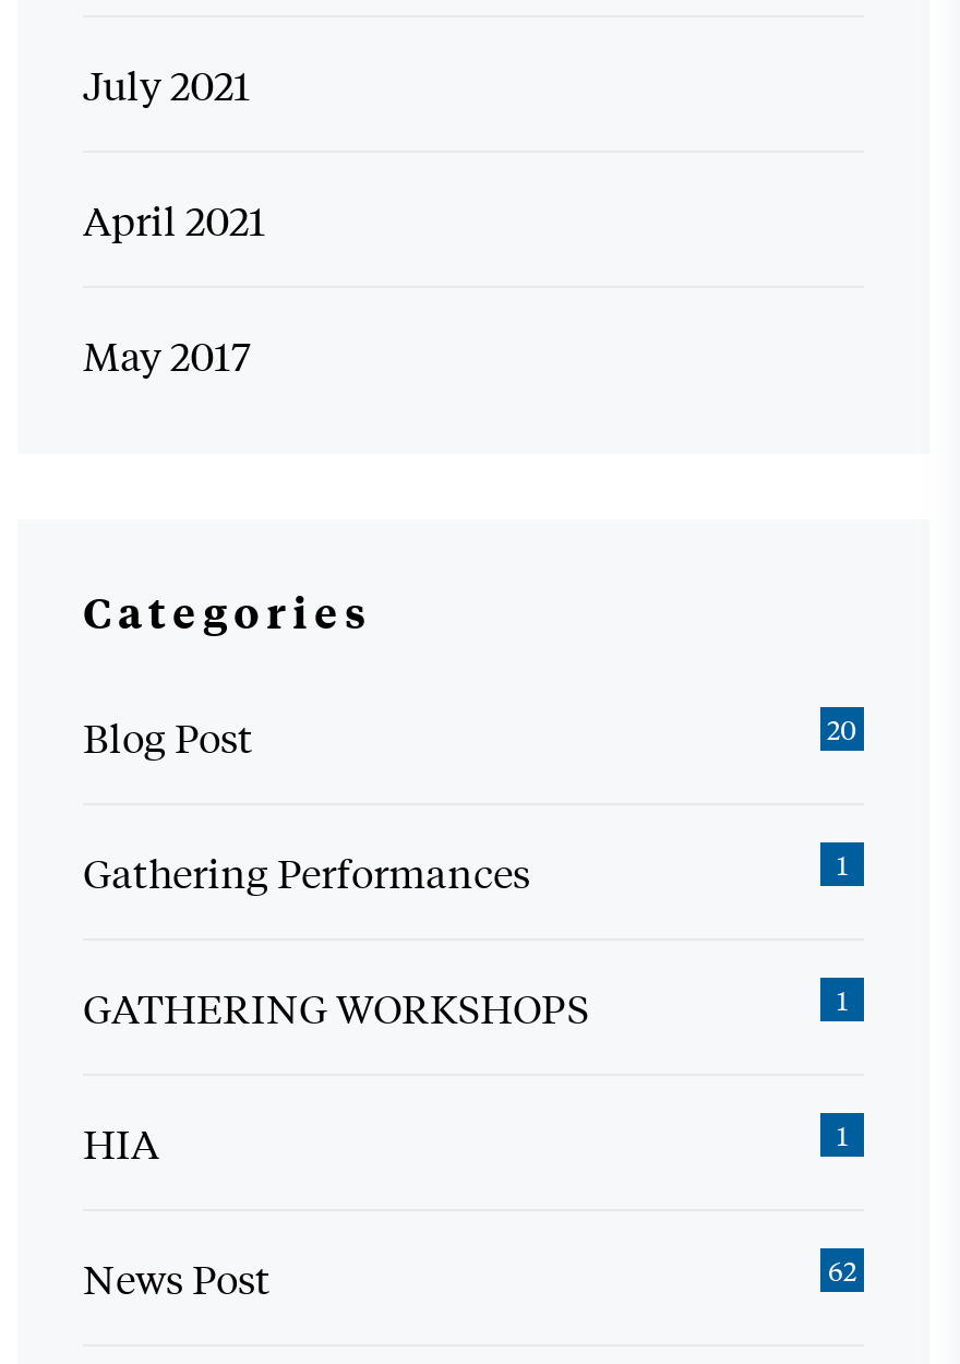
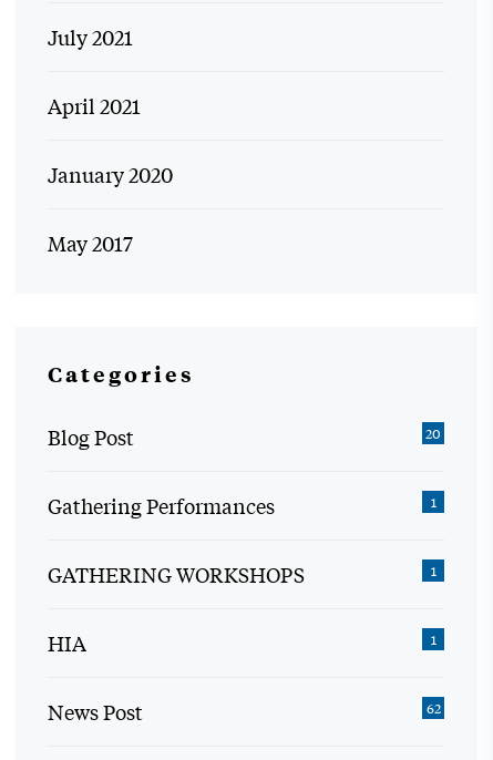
none -> [48,160,173,188] January 2020

